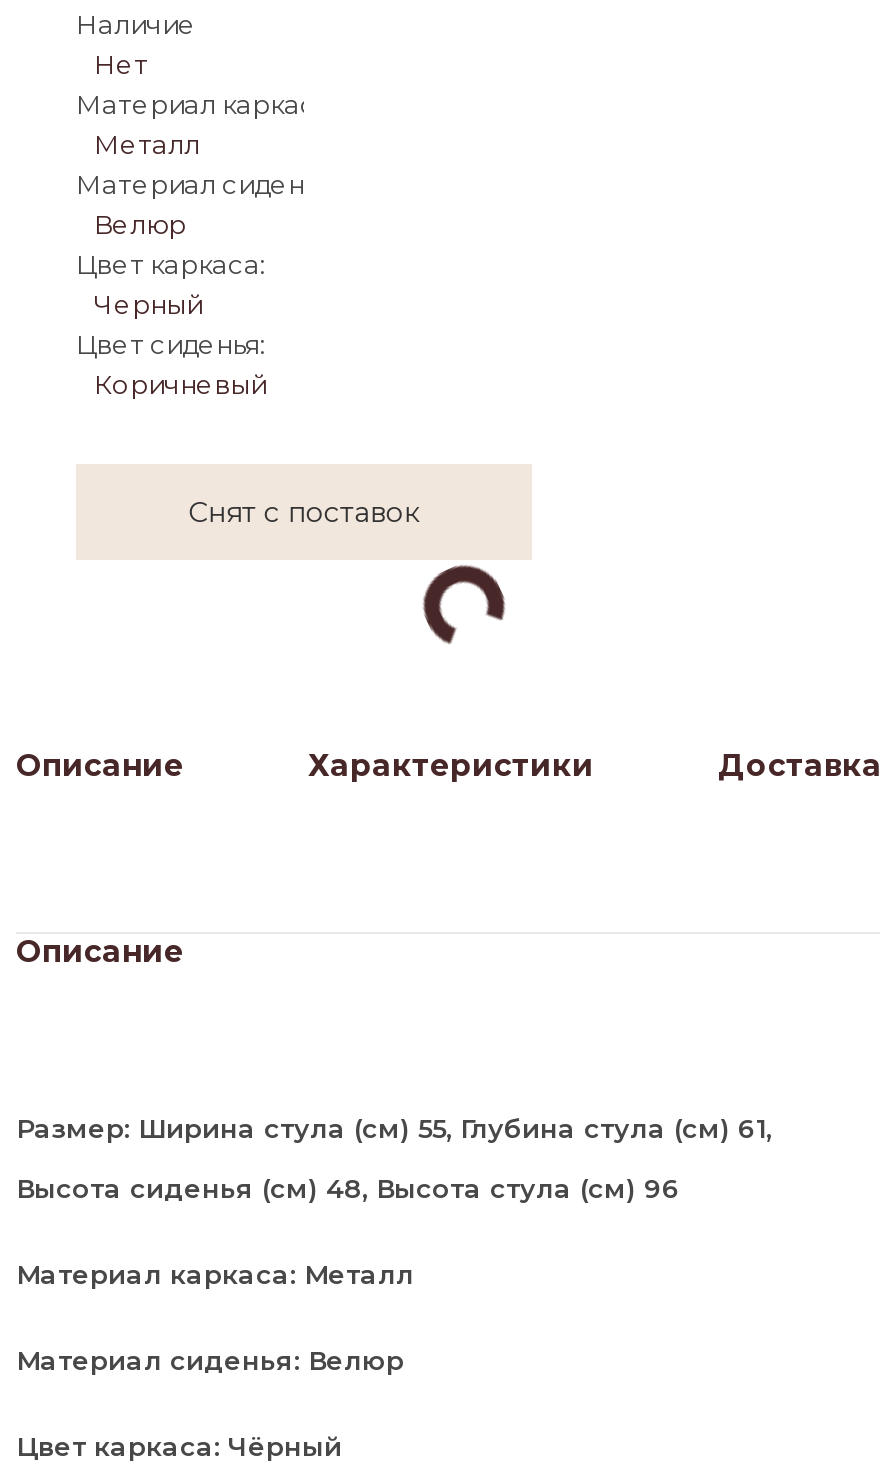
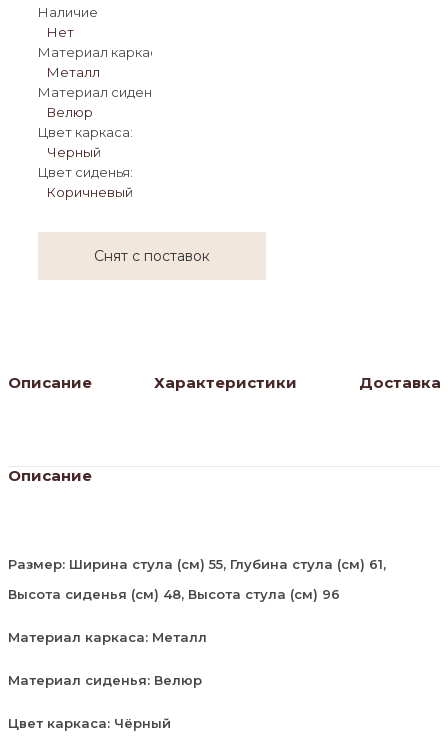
[420,564,508,646] [image] -> none

